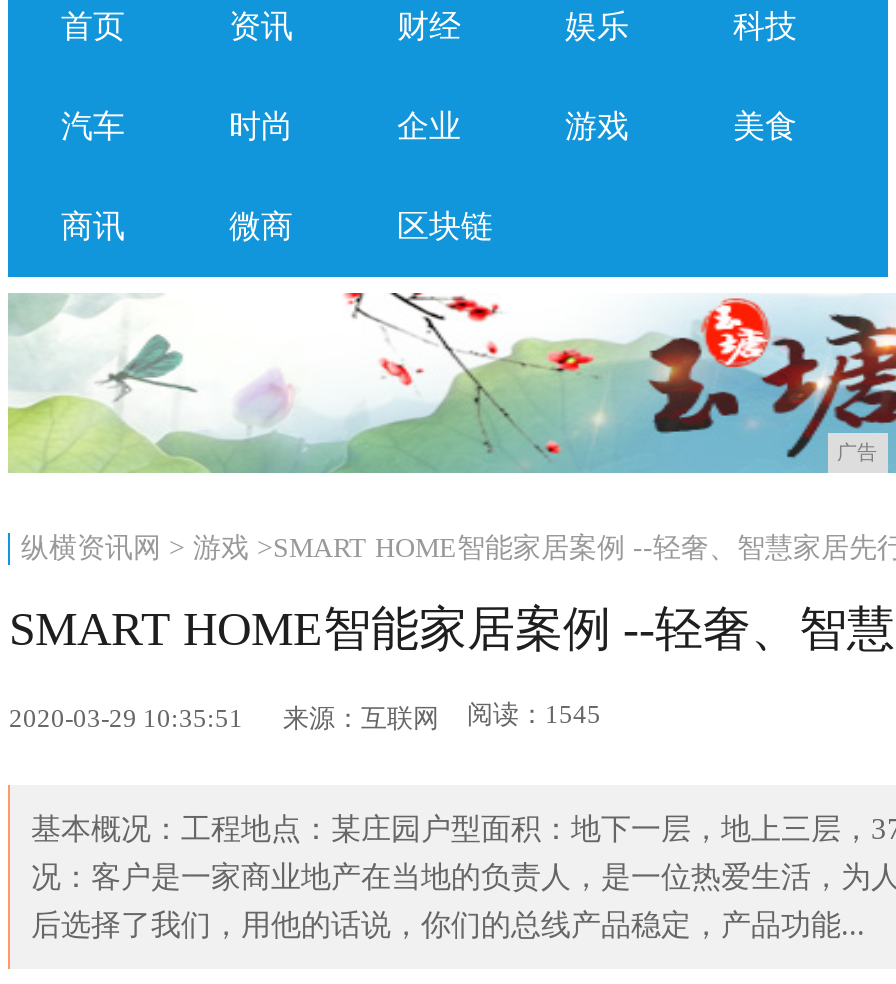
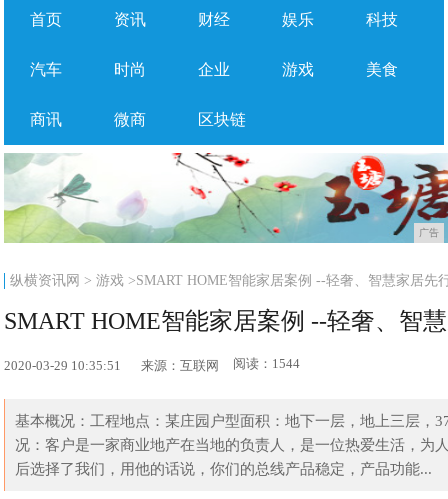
[9,699,601,733] 2020-03-29 10:35:51 来源：互联网 阅读：1545 -> [4,356,300,373] 2020-03-29 10:35:51 来源：互联网 阅读：1544

